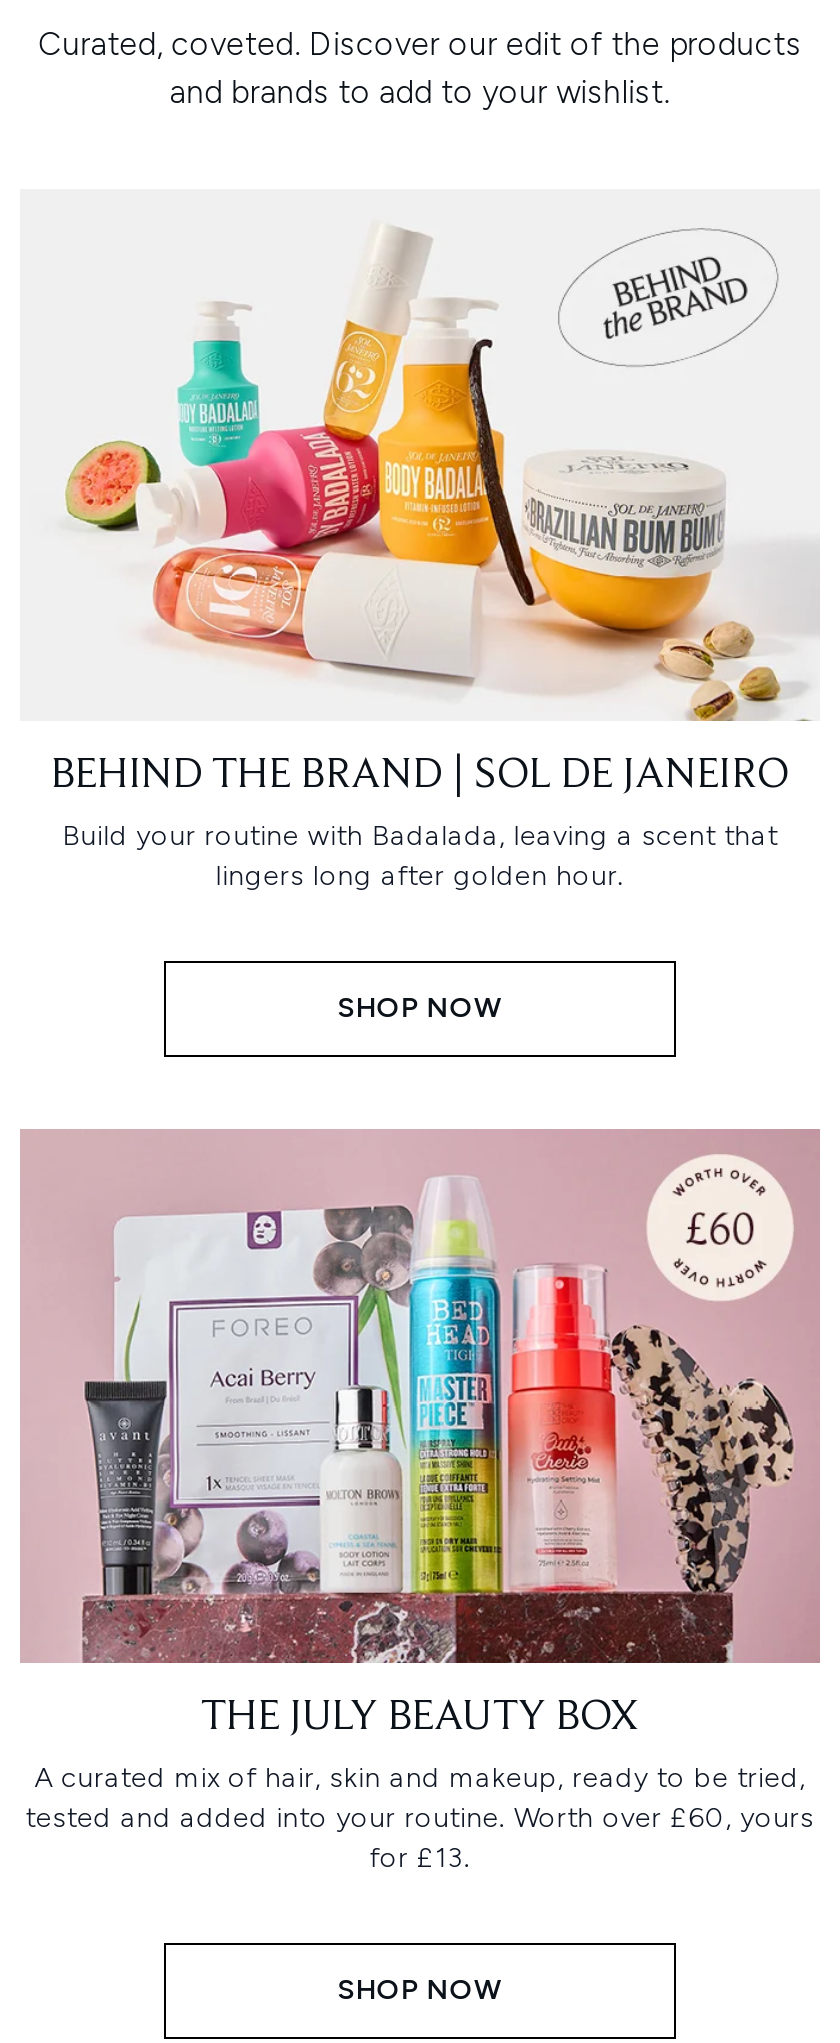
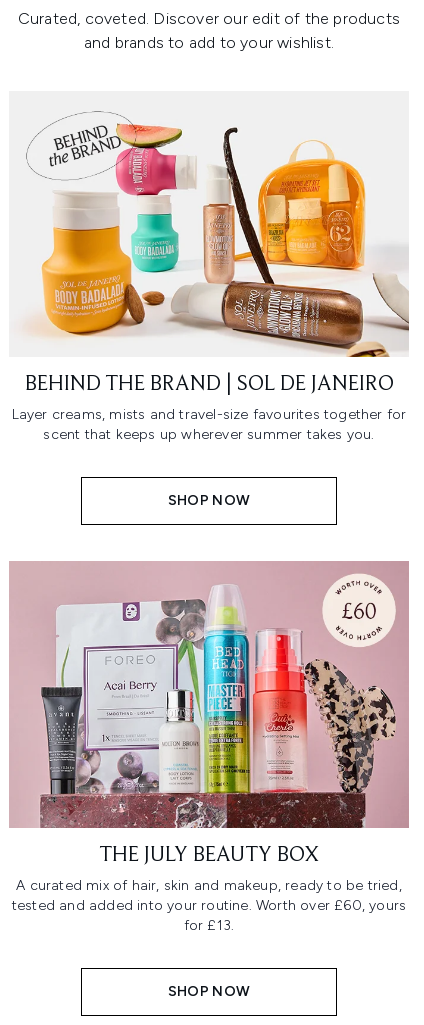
[64,227,820,723] [image] -> [26,111,410,358] [image]
[62,819,778,893] Build your routine with Badalada, leaving a scent that | lingers long after golden hour. -> [12,406,406,443] Layer creams, mists and travel-size favourites together for | scent that keeps up wherever summer takes you.

